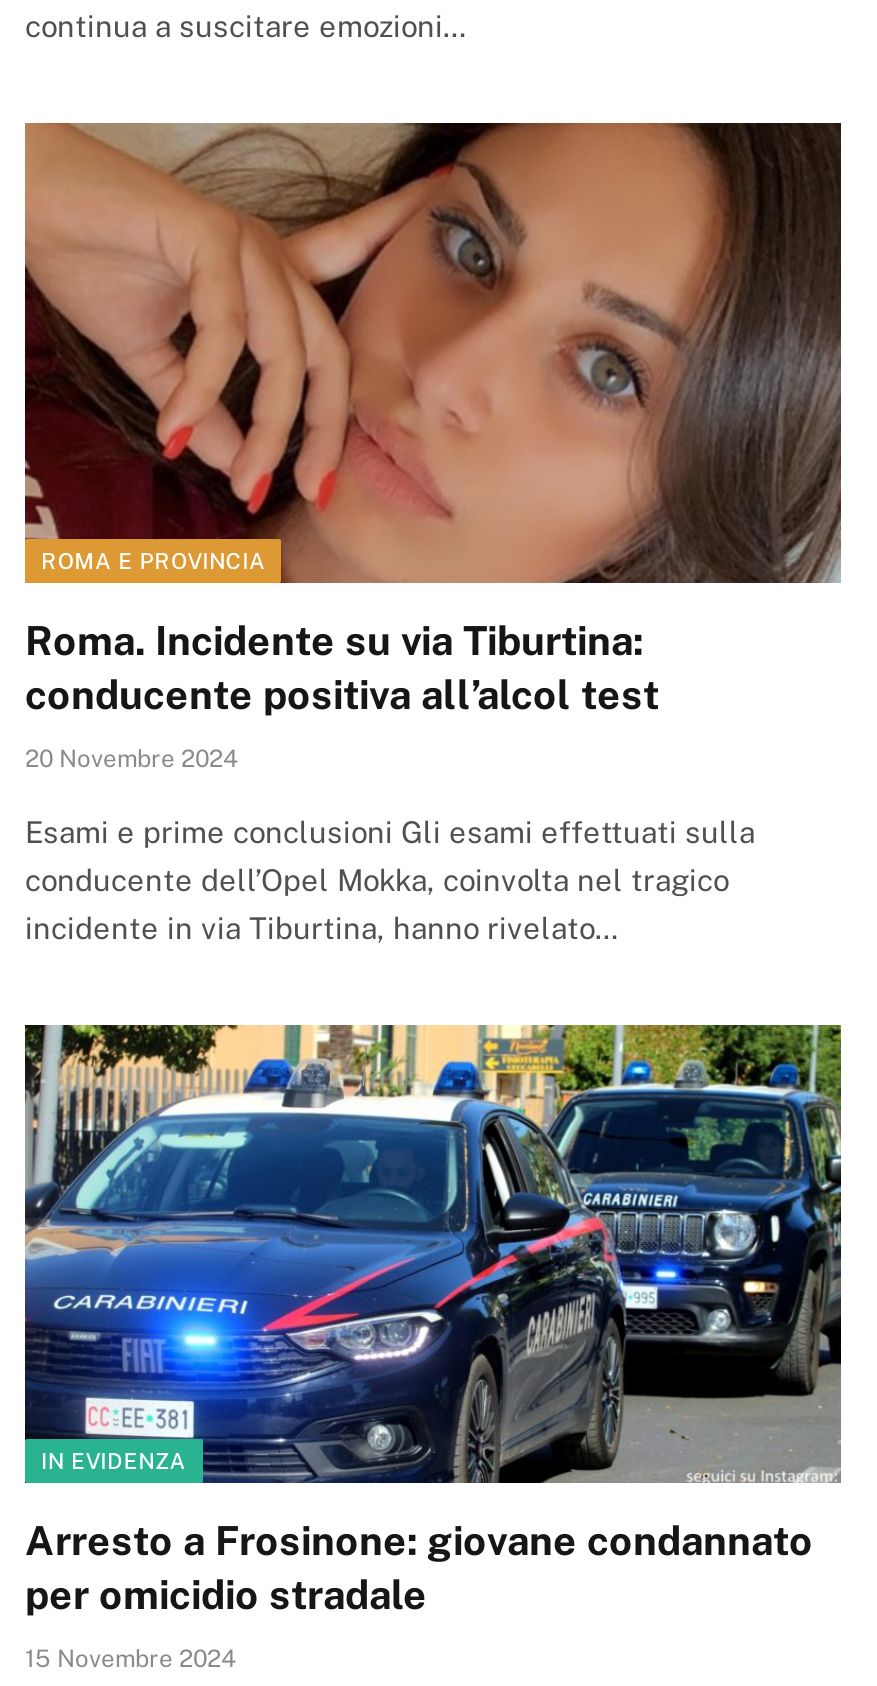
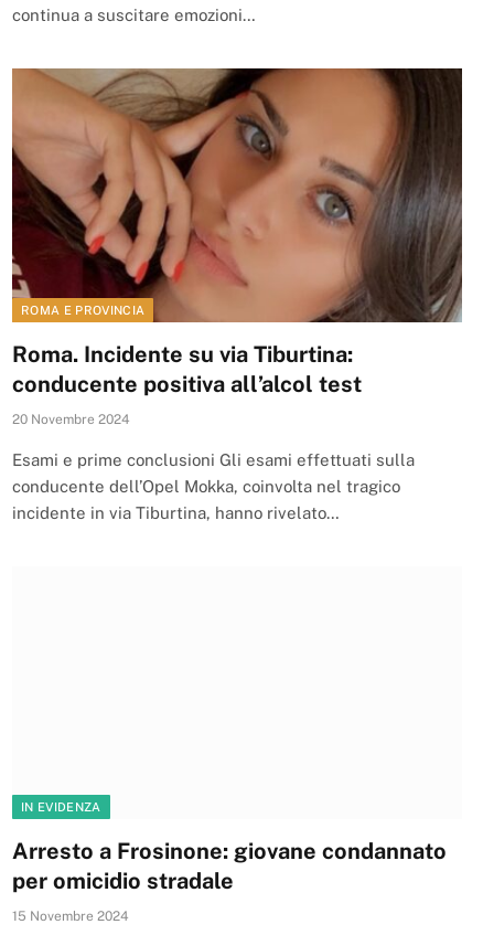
[23,1023,843,1485] [image] -> none

